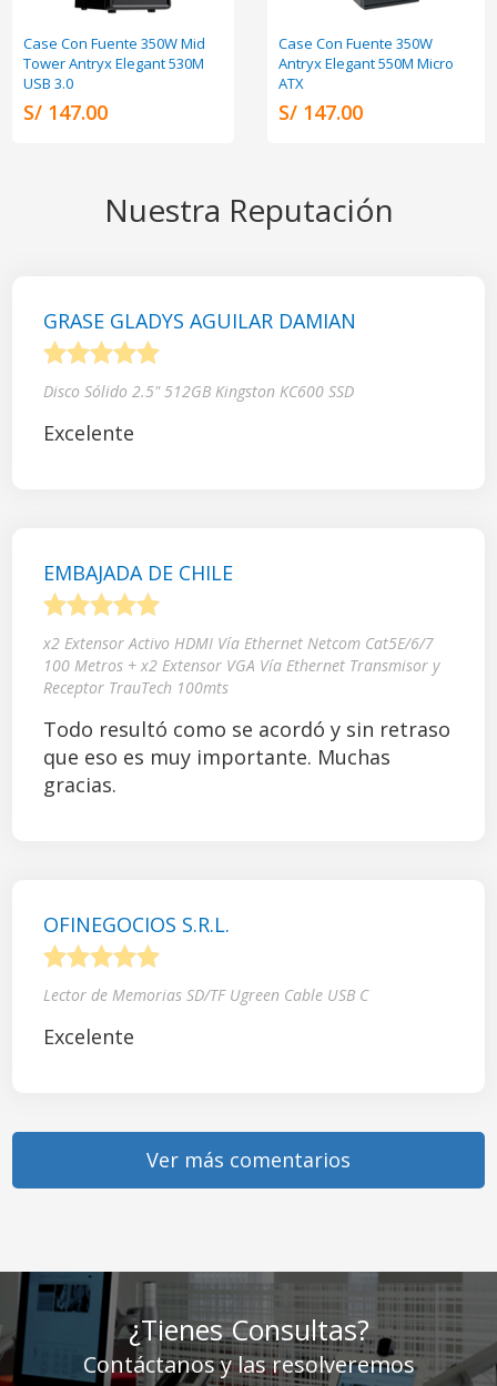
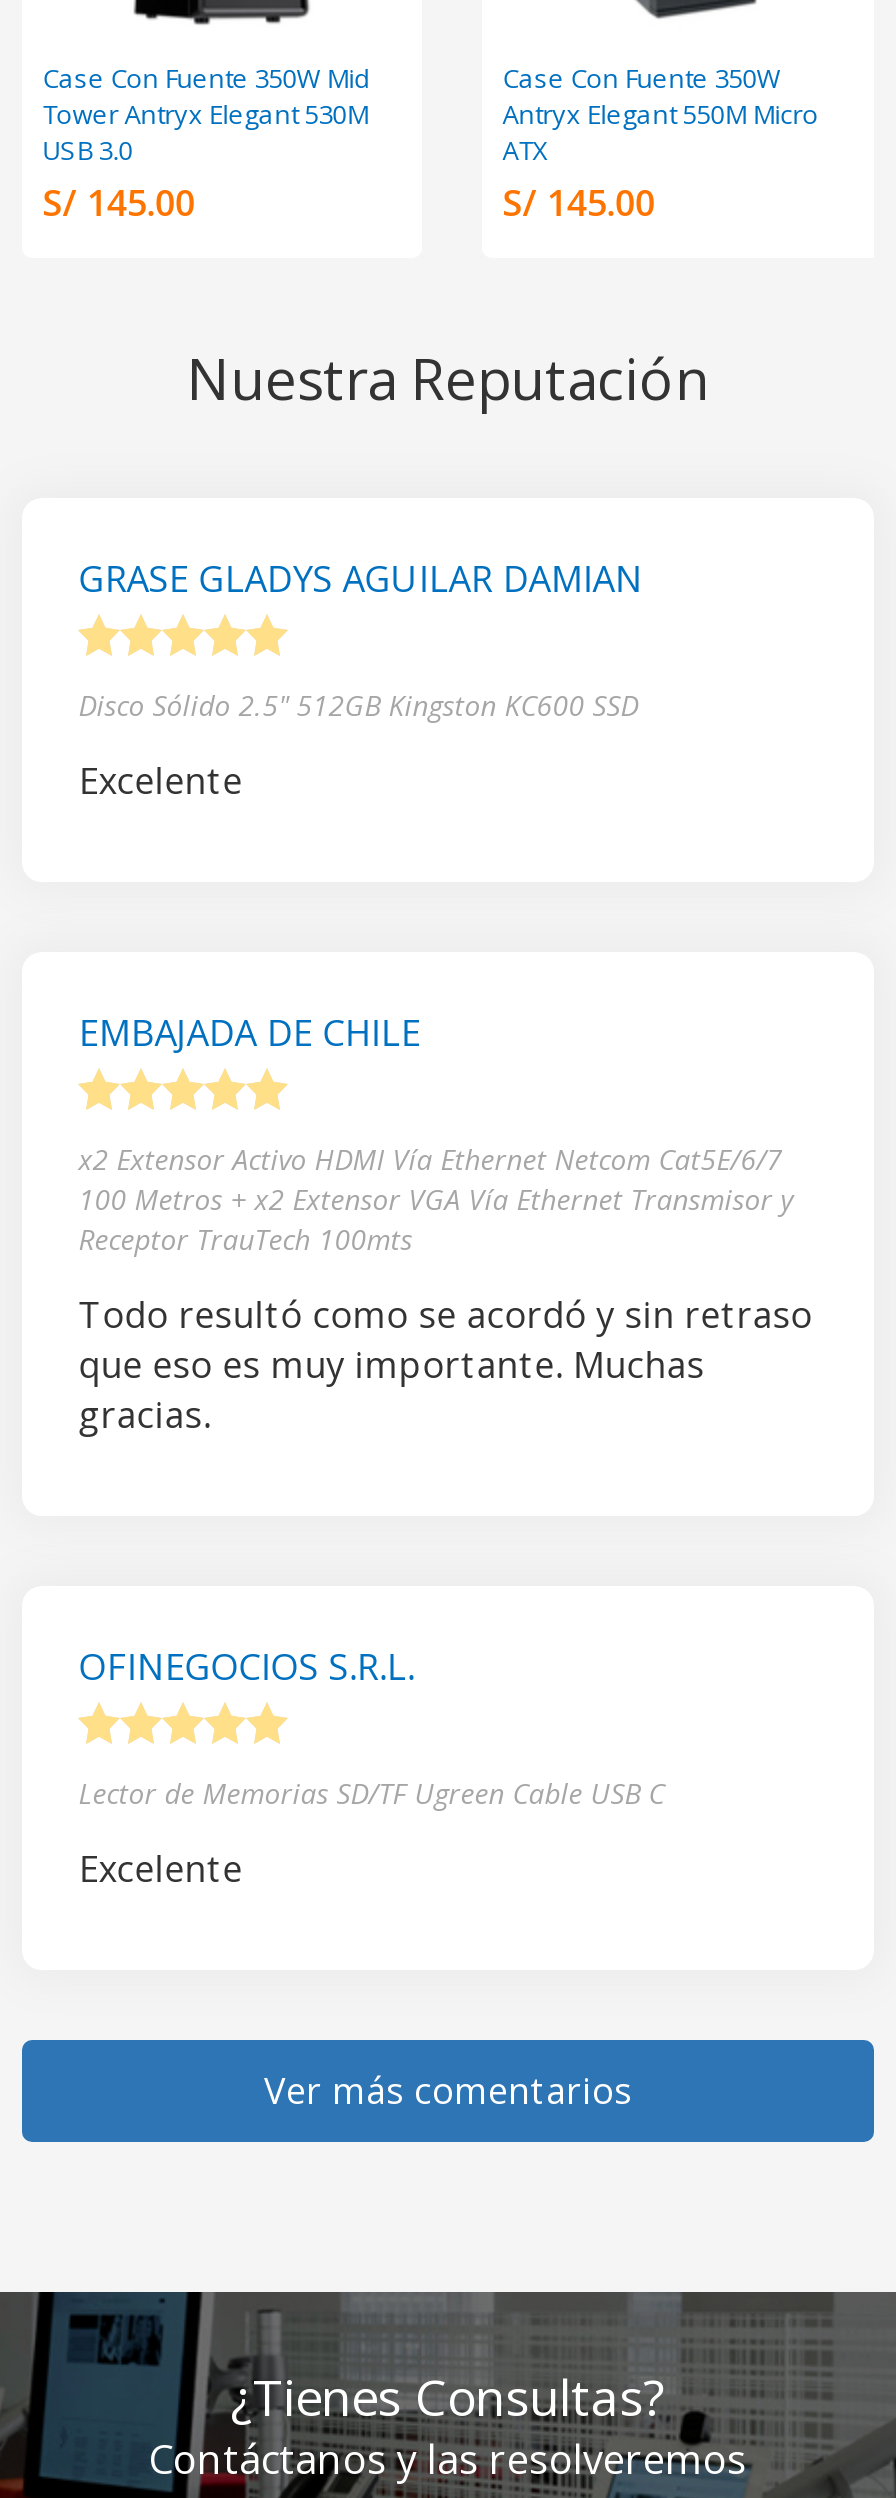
[24,99,108,125] S/ 147.00 -> [42,178,194,226] S/ 145.00
[279,99,363,125] S/ 147.00 -> [502,178,654,226] S/ 145.00

